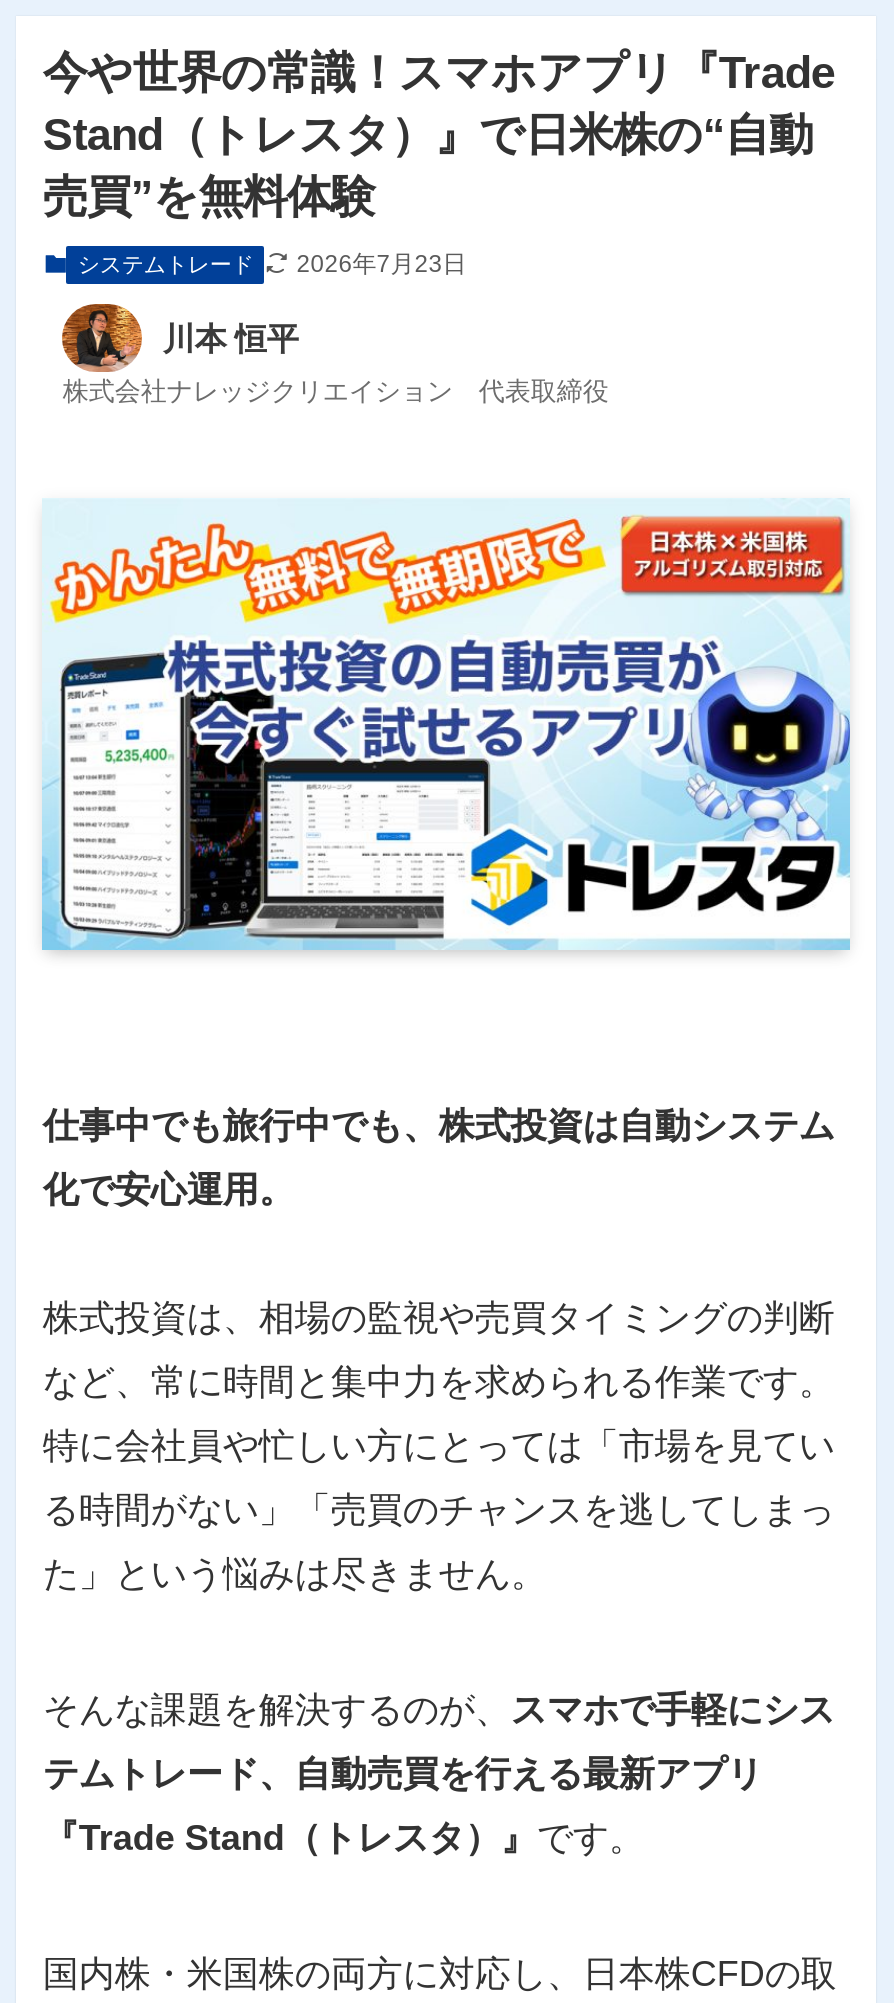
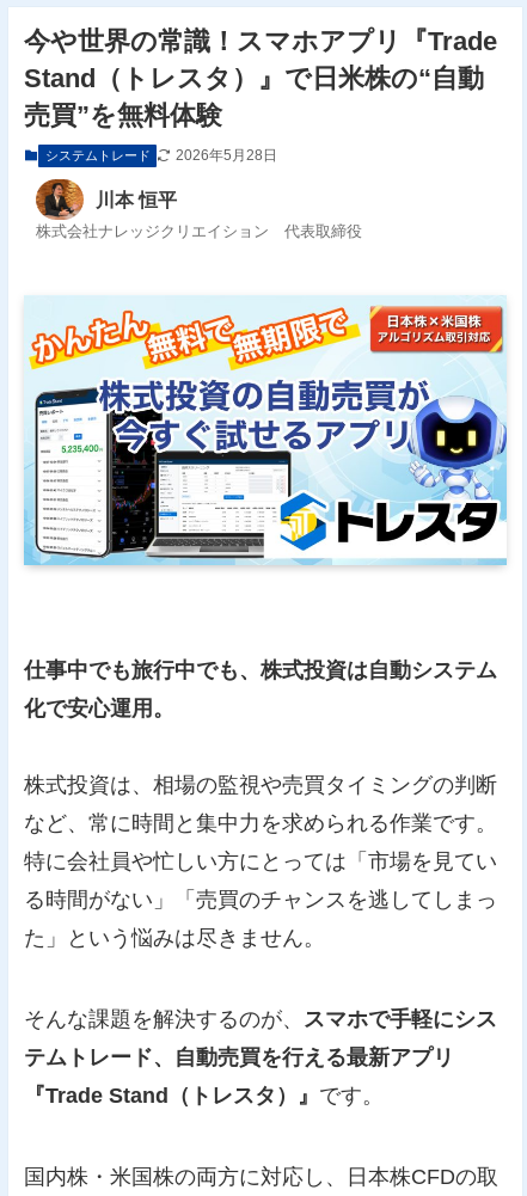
[78,251,467,279] システムトレード 2026年7月23日 -> [45,147,278,164] システムトレード 2026年5月28日

